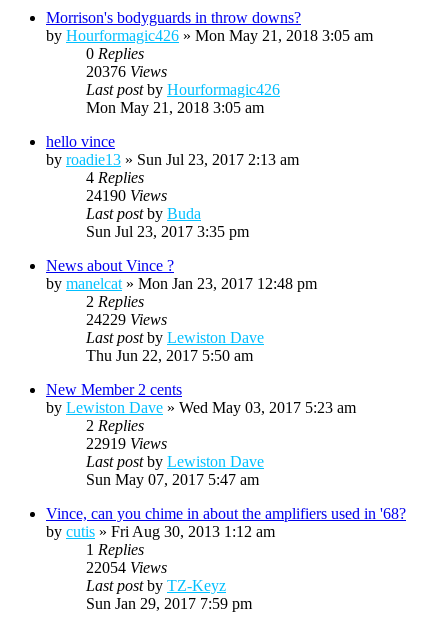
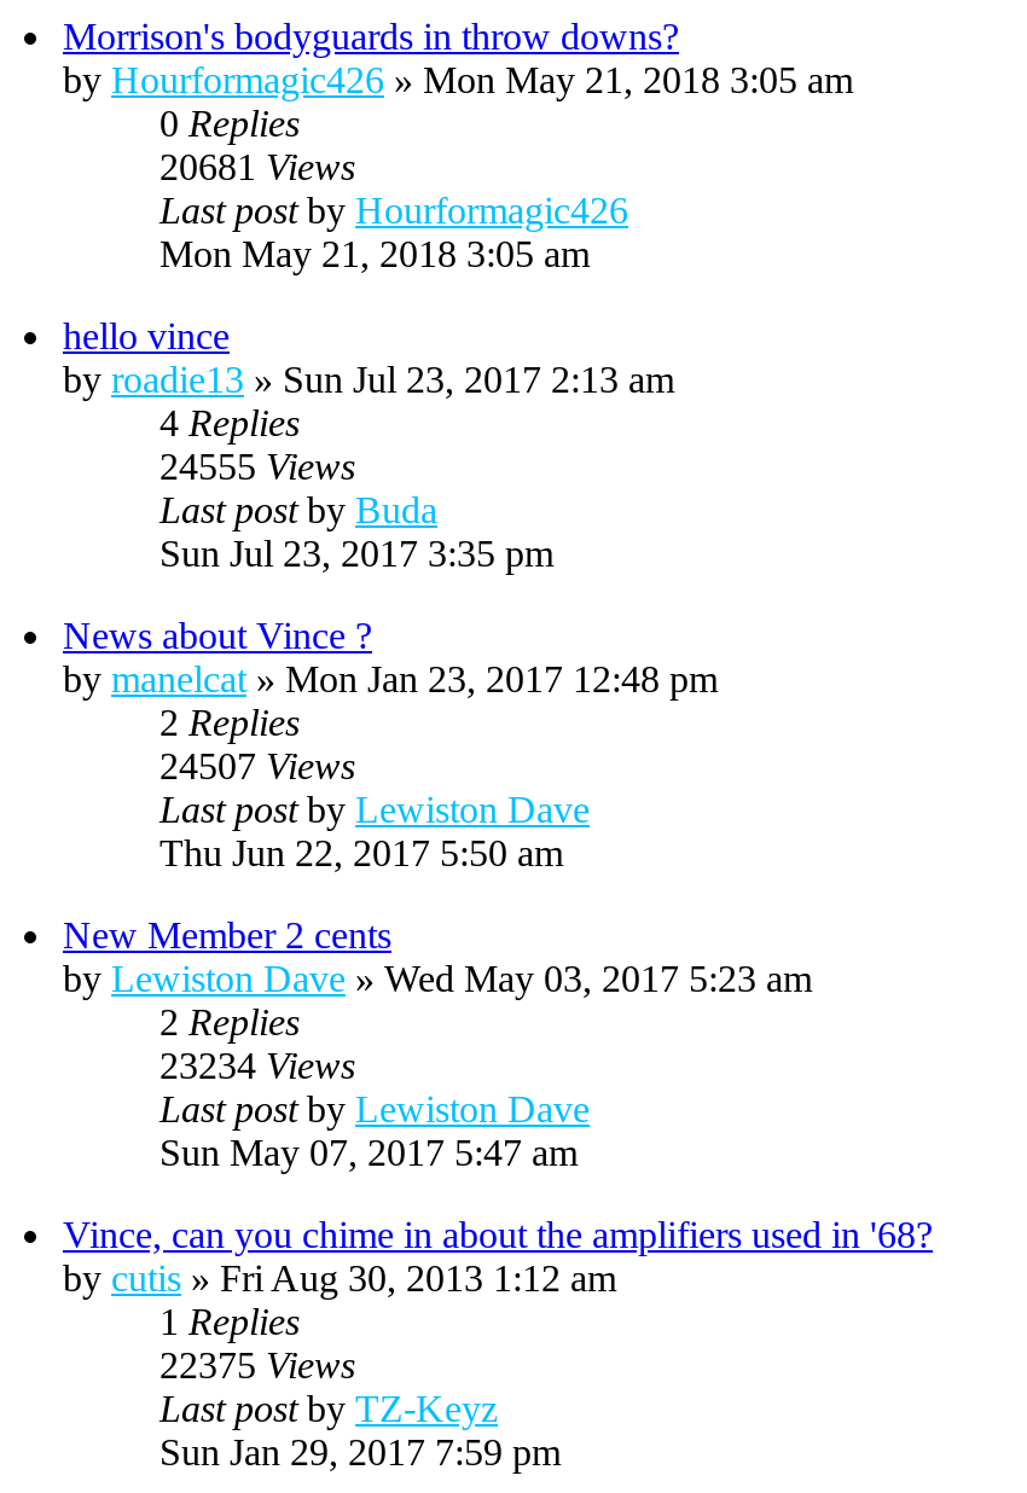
[86,63,167,80] 20376 Views -> [159,146,355,187] 20681 Views
[86,187,167,204] 24190 Views -> [159,445,355,486] 24555 Views
[86,311,167,328] 24229 Views -> [159,745,355,786] 24507 Views
[86,435,167,452] 22919 Views -> [159,1044,355,1085] 23234 Views
[86,559,167,576] 22054 Views -> [159,1344,355,1385] 22375 Views

